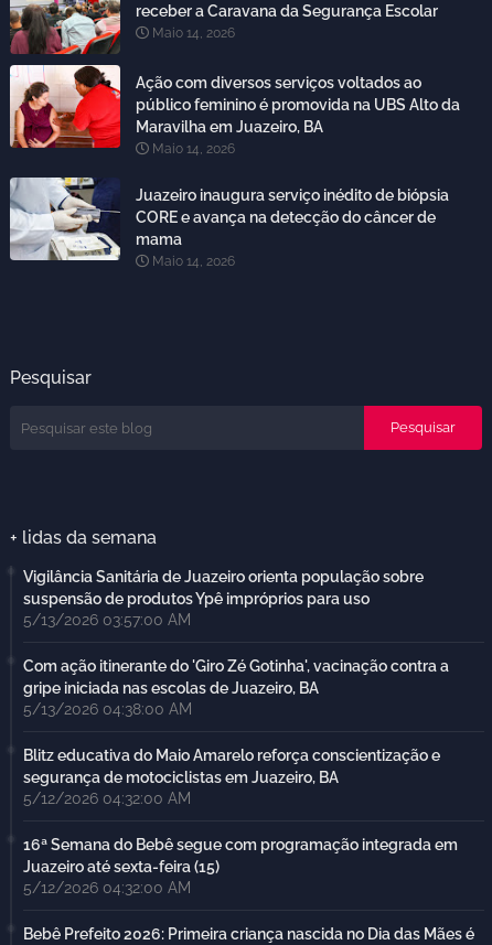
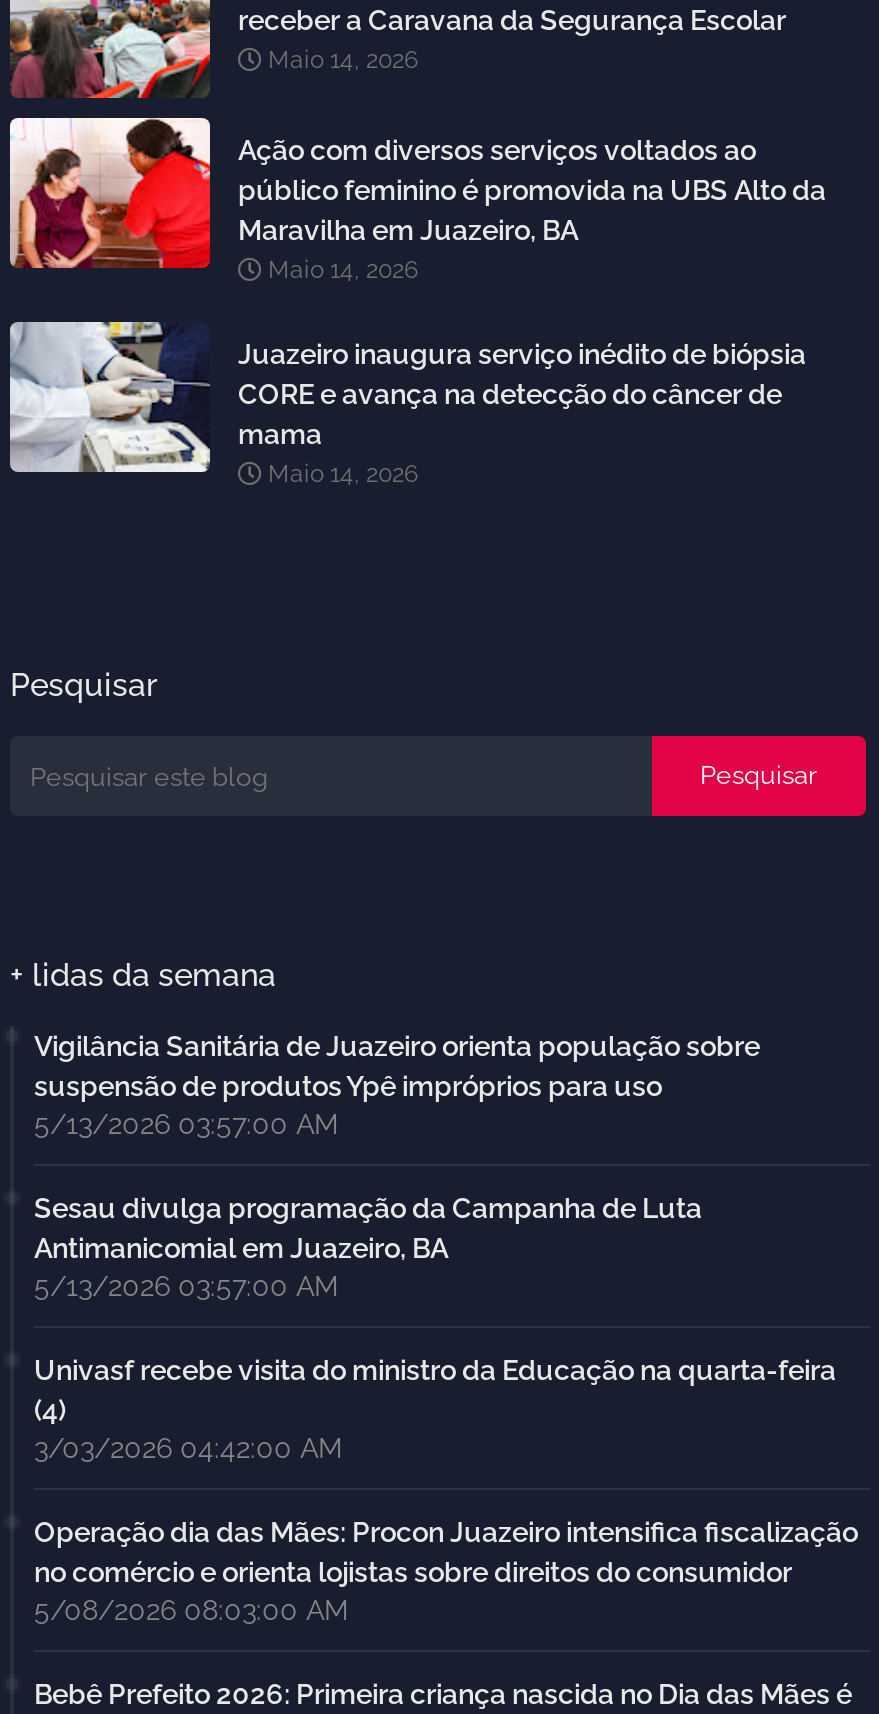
[23,658,449,718] Com ação itinerante do 'Giro Zé Gotinha', vacinação contra a | gripe iniciada nas escolas de Juazeiro, BA | 5/13/2026 04:38:00 AM -> [34,1193,702,1303] Sesau divulga programação da Campanha de Luta | Antimanicomial em Juazeiro, BA | 5/13/2026 03:57:00 AM
[23,747,440,807] Blitz educativa do Maio Amarelo reforça conscientização e | segurança de motociclistas em Juazeiro, BA | 5/12/2026 04:32:00 AM -> [34,1355,836,1465] Univasf recebe visita do ministro da Educação na quarta-feira | (4) | 3/03/2026 04:42:00 AM
[23,836,458,897] 16ª Semana do Bebê segue com programação integrada em | Juazeiro até sexta-feira (15) | 5/12/2026 04:32:00 AM -> [34,1517,858,1627] Operação dia das Mães: Procon Juazeiro intensifica fiscalização | no comércio e orienta lojistas sobre direitos do consumidor | 5/08/2026 08:03:00 AM

